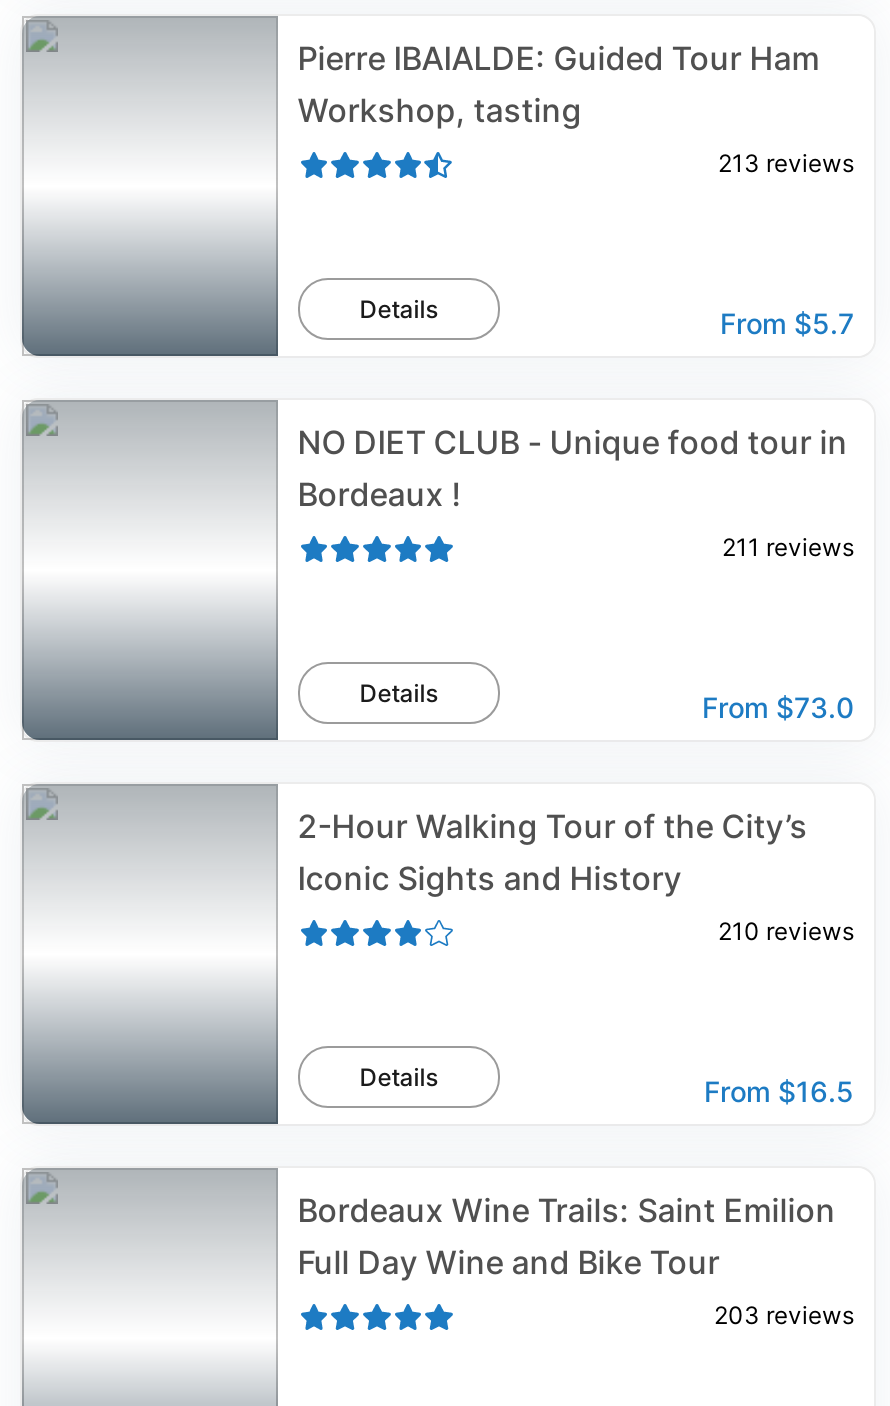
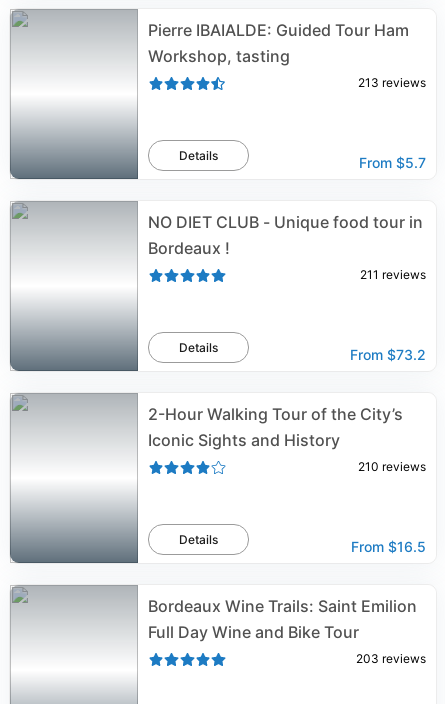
[702,690,854,724] From $73.0 -> [350,346,426,363] From $73.2

